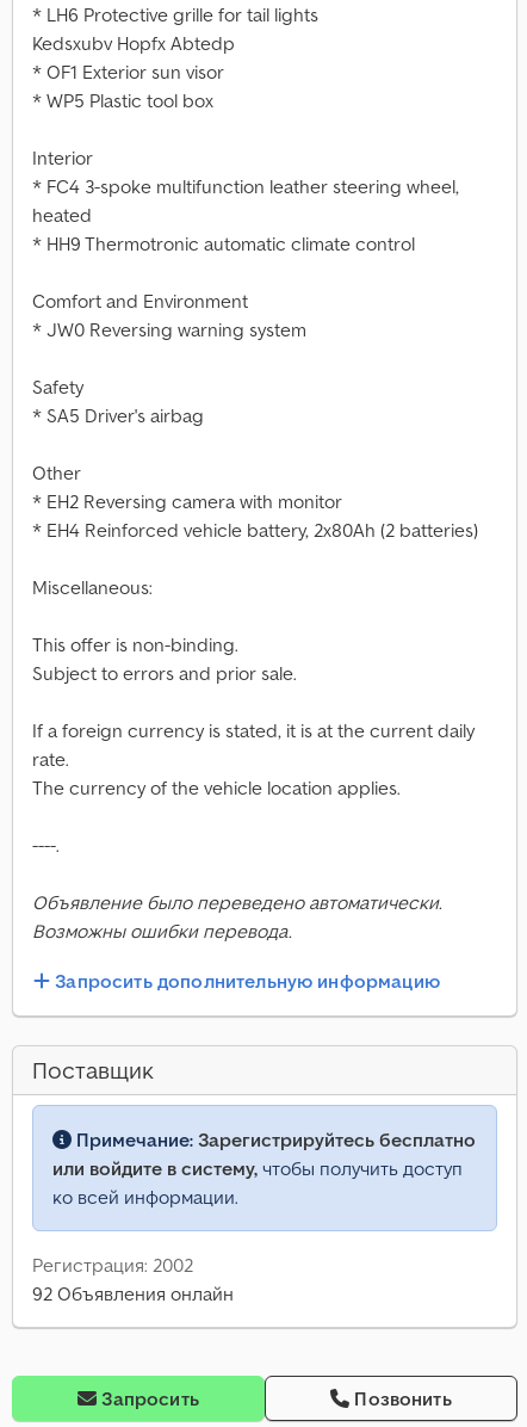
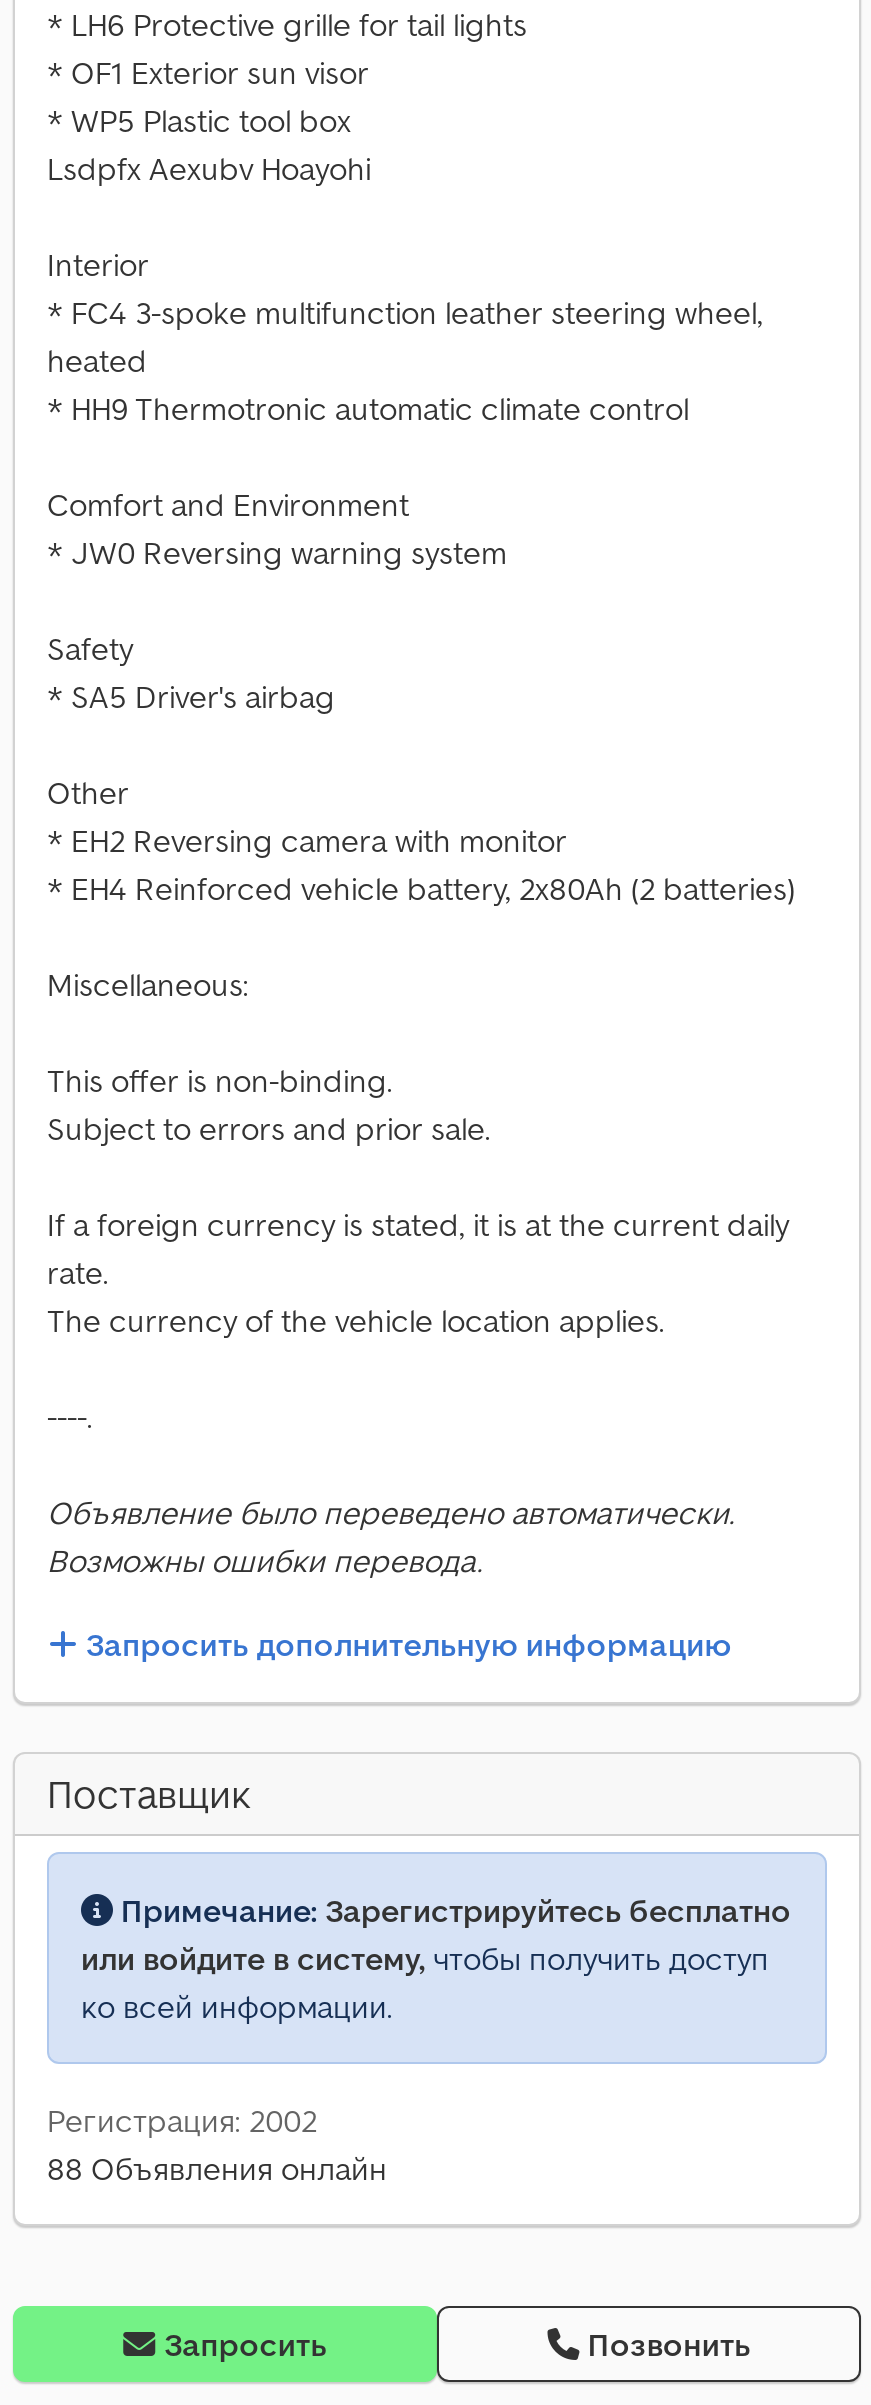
[32,31,235,55] Kedsxubv Hopfx Abtedp -> none
moved [32,60,224,112] -> [47,52,369,140]: * OF1 Exterior sun visor | * WP5 Plastic tool box
none -> [47,148,371,188] Lsdpfx Aexubv Hoayohi
[32,1282,234,1305] 92 Объявления онлайн -> [47,2148,387,2188] 88 Объявления онлайн

